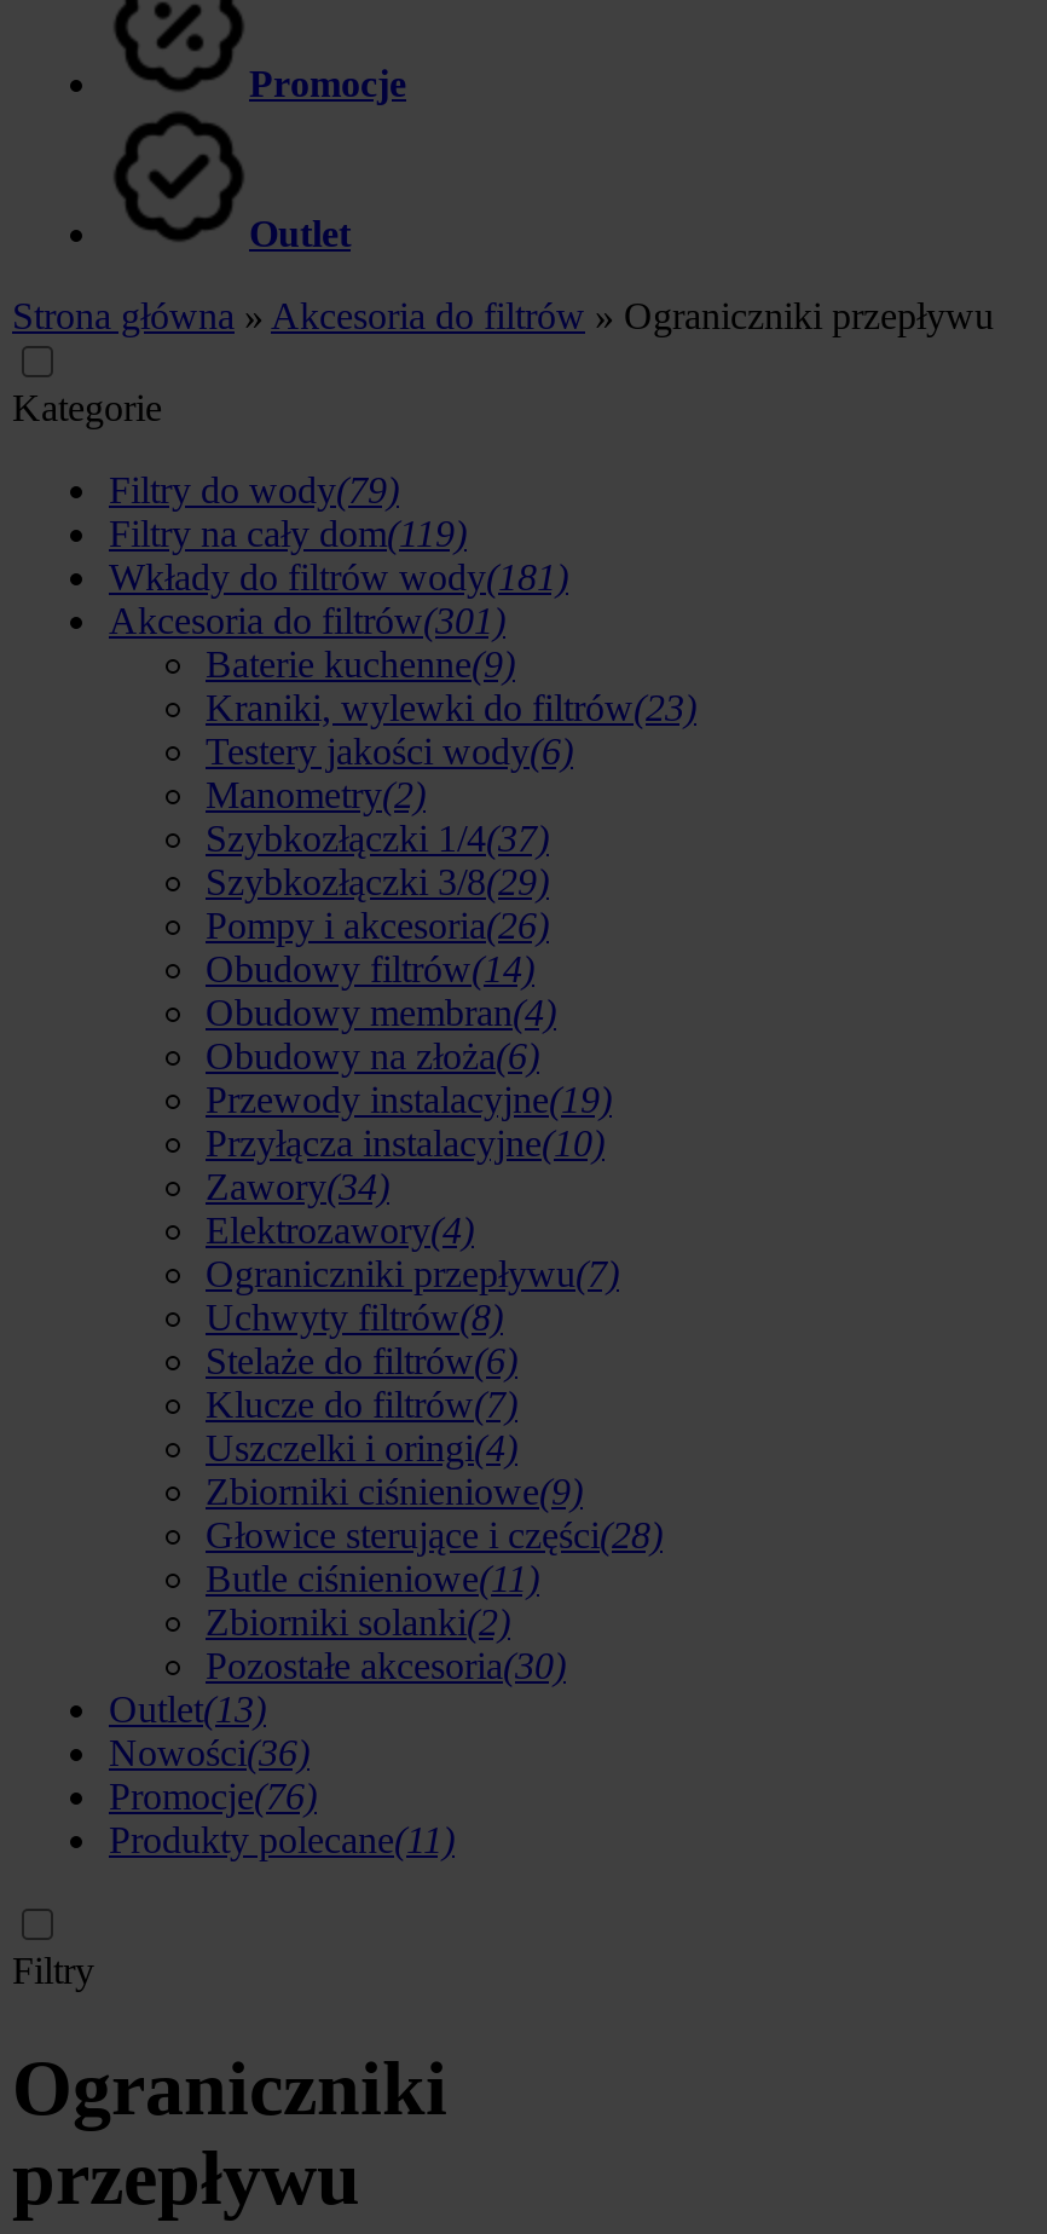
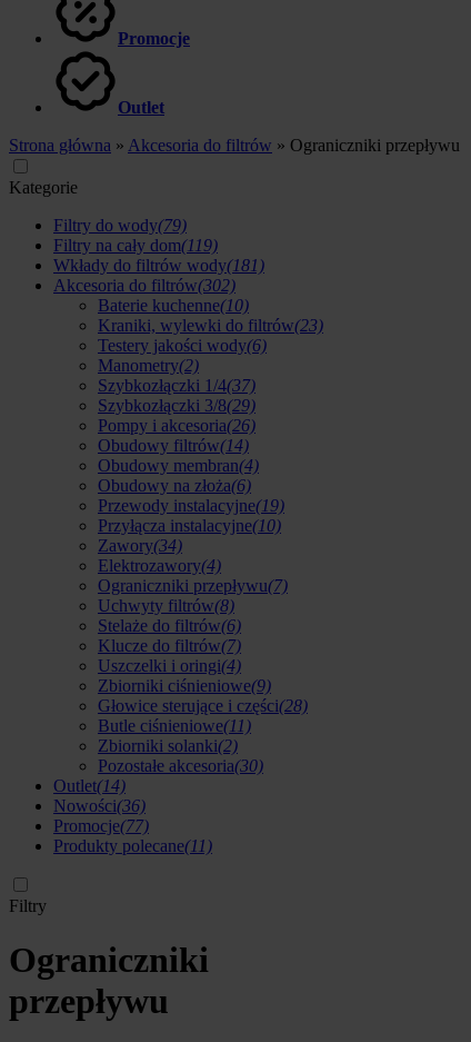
[109,600,505,641] Akcesoria do filtrów(301) -> [53,276,235,295] Akcesoria do filtrów(302)
[206,643,515,685] Baterie kuchenne(9) -> [98,296,249,315] Baterie kuchenne(10)
[109,1689,266,1730] Outlet(13) -> [53,776,126,795] Outlet(14)
[109,1776,317,1817] Promocje(76) -> [53,816,149,835] Promocje(77)

